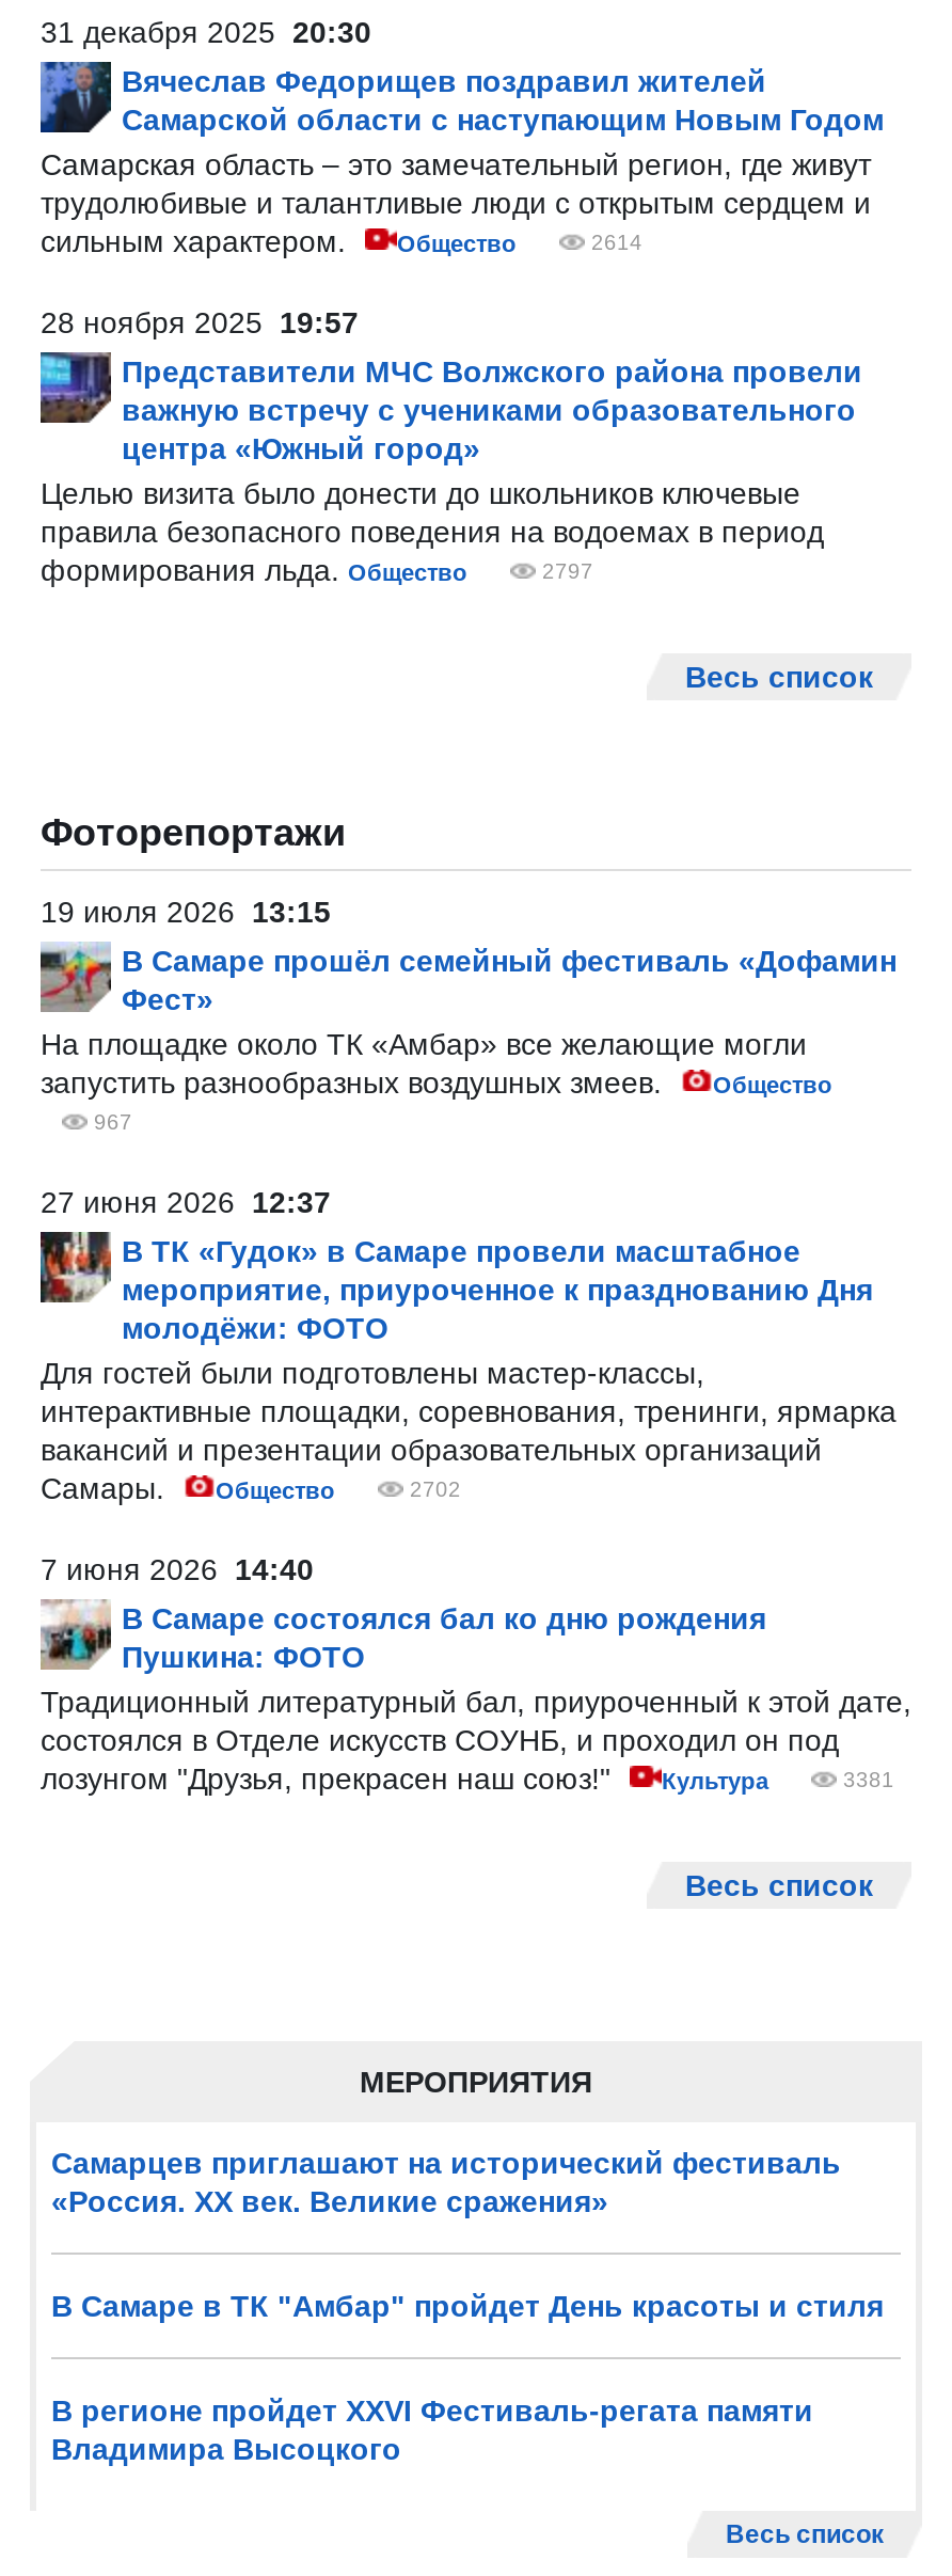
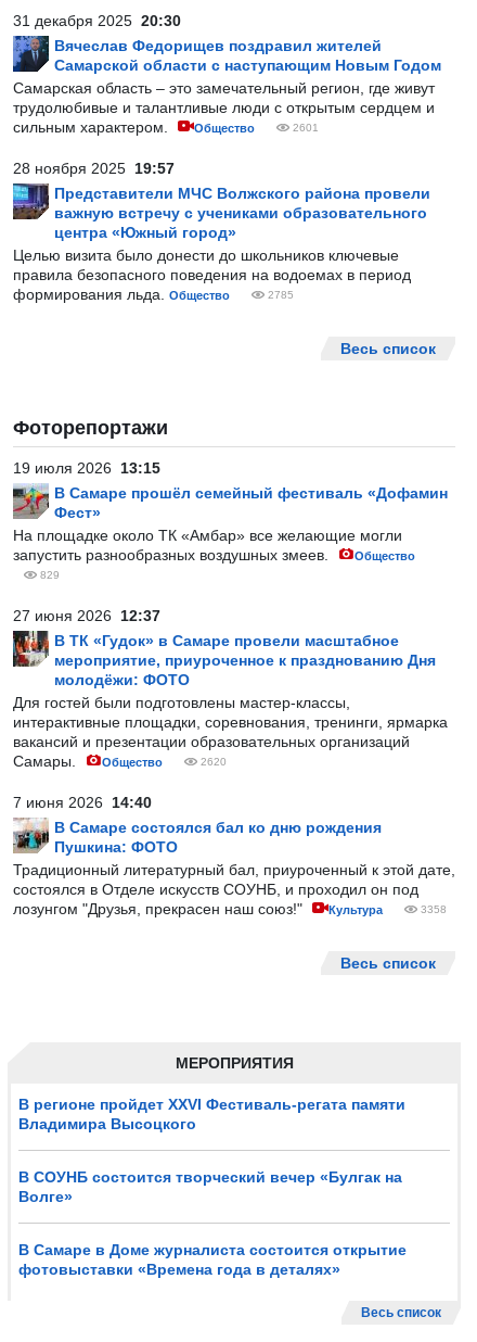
[591,231,642,254] 2614 -> [293,122,319,134] 2601
[542,559,593,583] 2797 -> [268,289,294,301] 2785
[94,1110,132,1134] 967 -> [40,569,60,581] 829
[410,1477,461,1501] 2702 -> [201,756,227,768] 2620
[843,1768,894,1791] 3381 -> [421,903,447,915] 3358
[51,2146,884,2323] Самарцев приглашают на исторический фестиваль | «Россия. ХХ век. Великие сражения» | В Самаре в ТК "Амбар" пройдет День красоты и стиля -> none
moved [51,2393,813,2466] -> [18,1096,405,1132]: В регионе пройдет XXVI Фестиваль-регата памяти | Владимира Высоцкого
none -> [18,1168,407,1278] В СОУНБ состоится творческий вечер «Булгак на | Волге» | В Самаре в Доме журналиста состоится открытие | фотовыставки «Времена года в деталях»

